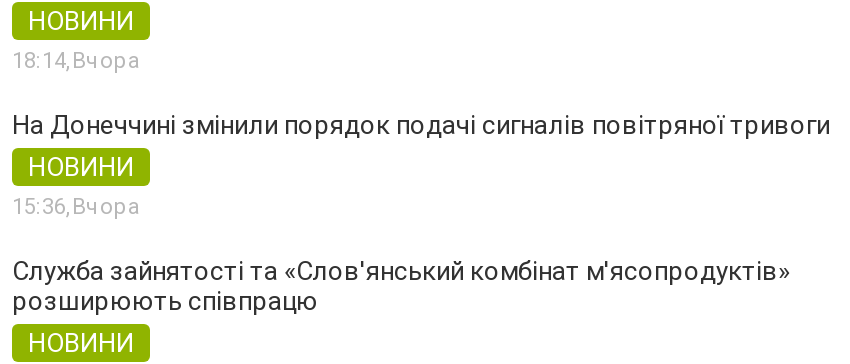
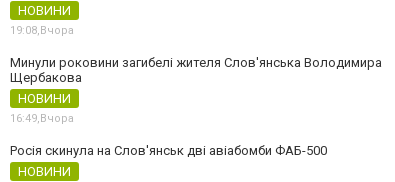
[12,48,140,74] 18:14, Вчора -> [10,24,74,37] 19:08, Вчора
[12,110,830,140] На Донеччині змінили порядок подачі сигналів повітряної тривоги -> [10,55,382,85] Минули роковини загибелі жителя Слов'янська Володимира | Щербакова
[12,194,140,220] 15:36, Вчора -> [10,112,74,125] 16:49, Вчора
[12,256,790,316] Служба зайнятості та «Слов'янський комбінат м'ясопродуктів» | розширюють співпрацю -> [10,143,327,158] Росія скинула на Слов'янськ дві авіабомби ФАБ-500

